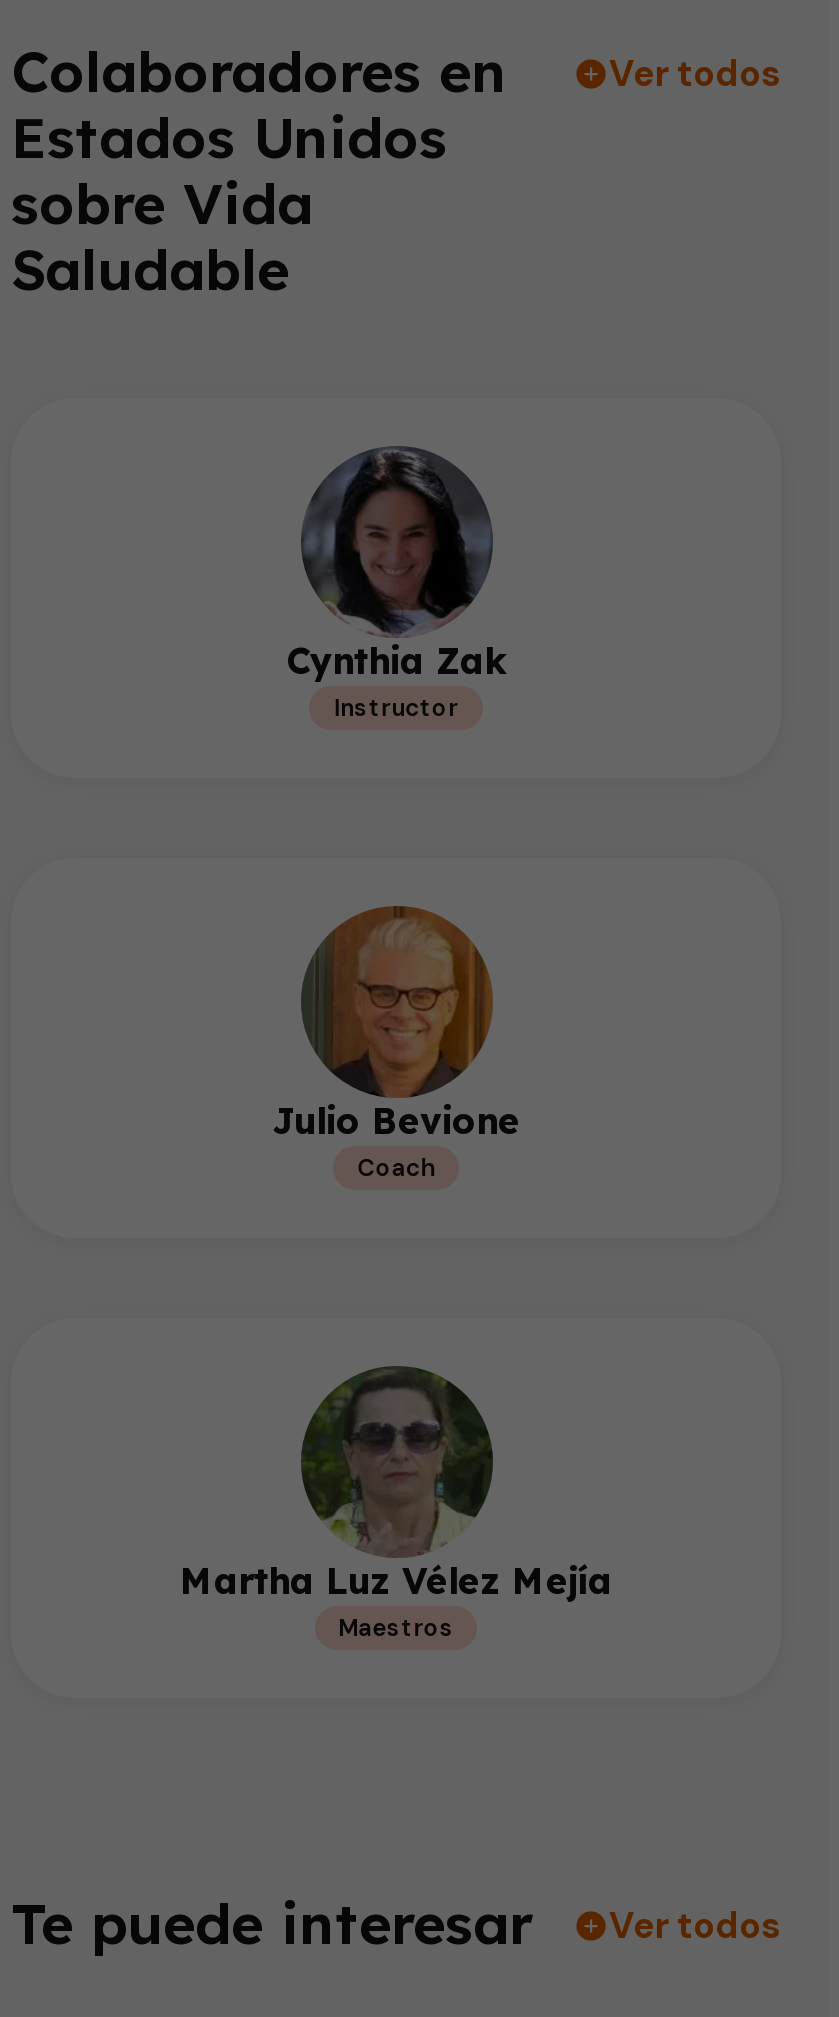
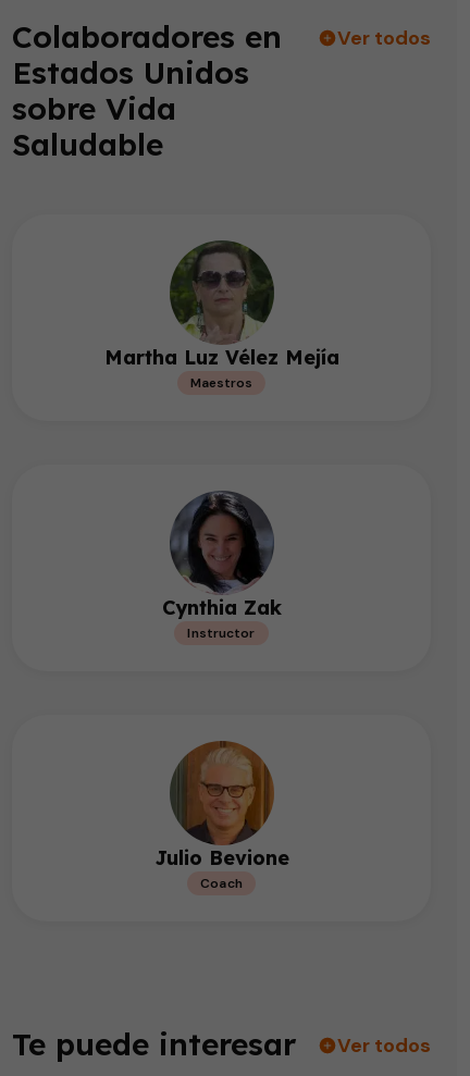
moved [272,444,520,1184] -> [154,490,289,892]: [image] | Cynthia Zak | Instructor | Julio Bevione | Coach
moved [180,1366,612,1644] -> [104,240,339,392]: [image] | Martha Luz Vélez Mejía | Maestros

